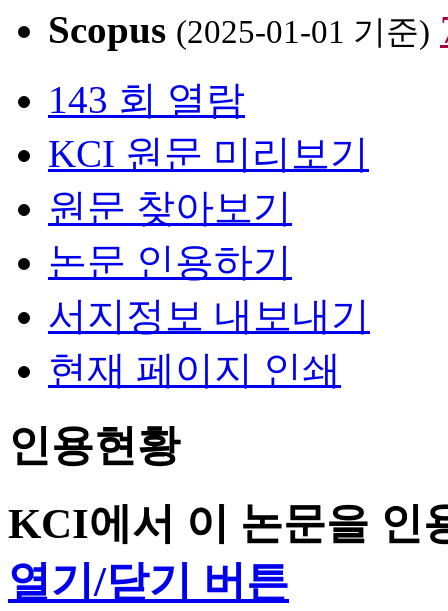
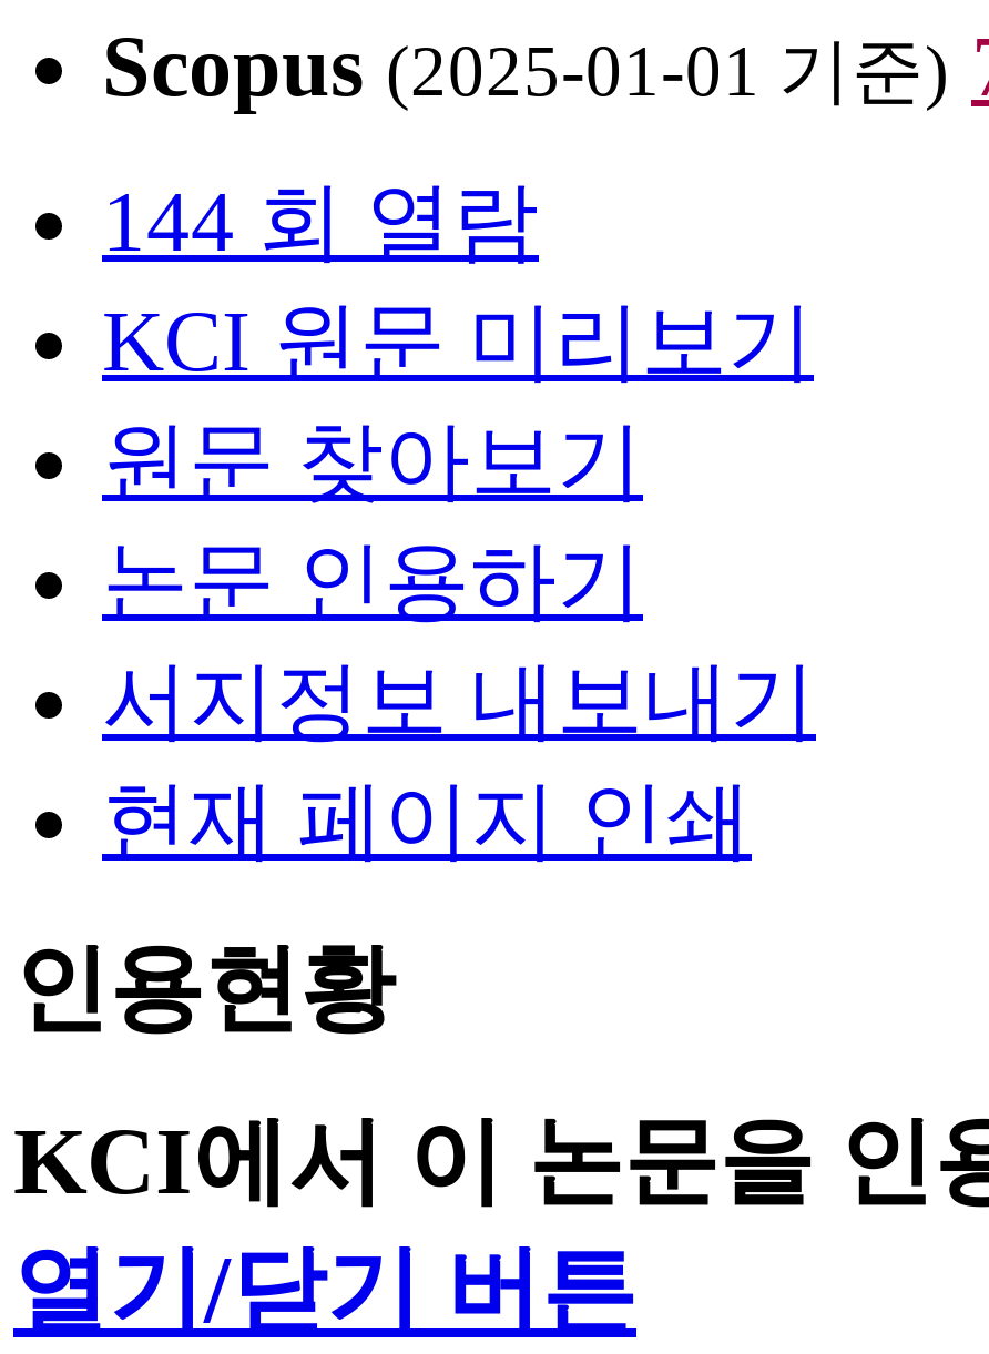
[48,78,245,121] 143 회 열람 -> [102,173,539,269] 144 회 열람

